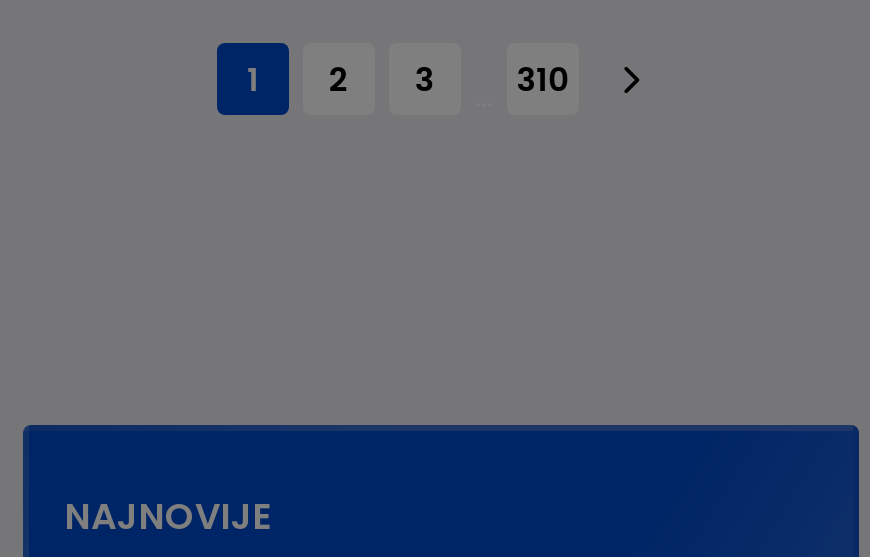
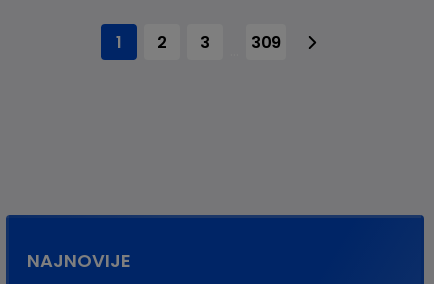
[247,56,569,119] 1 2 3 ... 310 -> [116,31,281,62] 1 2 3 ... 309

